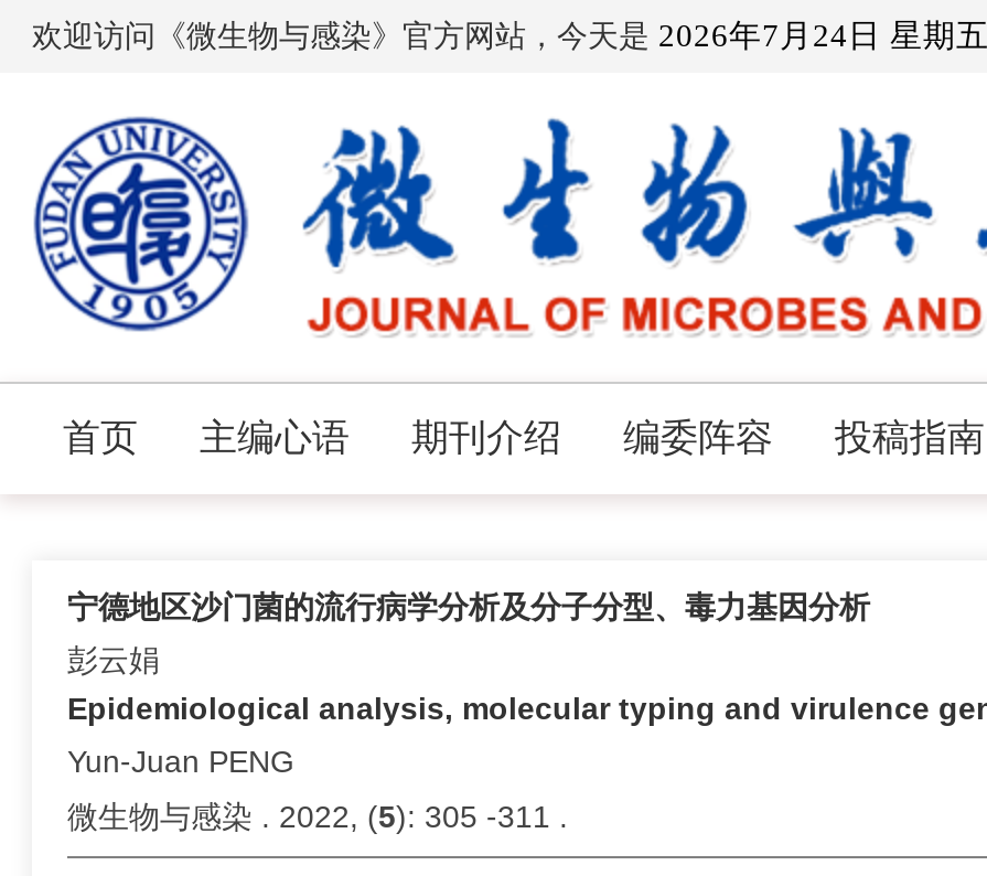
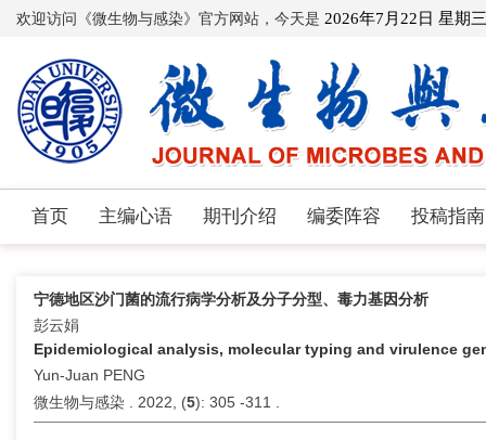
[32,18,987,53] 欢迎访问《微生物与感染》官方网站，今天是2026年7月24日 星期五 -> [16,10,486,27] 欢迎访问《微生物与感染》官方网站，今天是2026年7月22日 星期三

